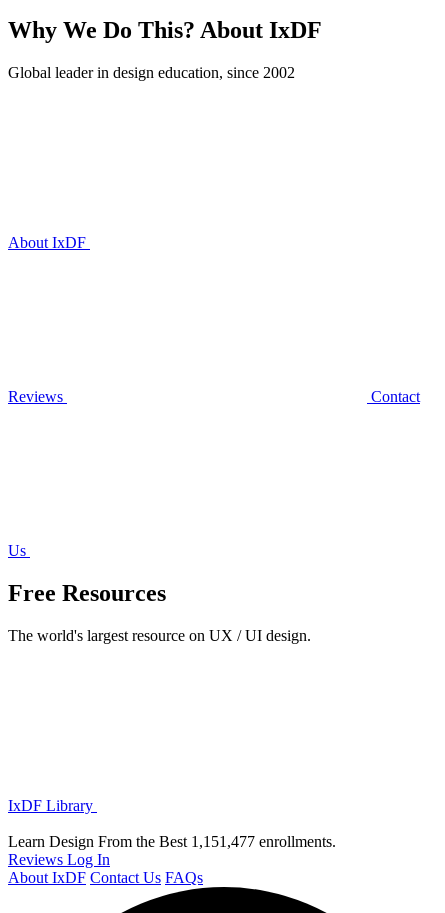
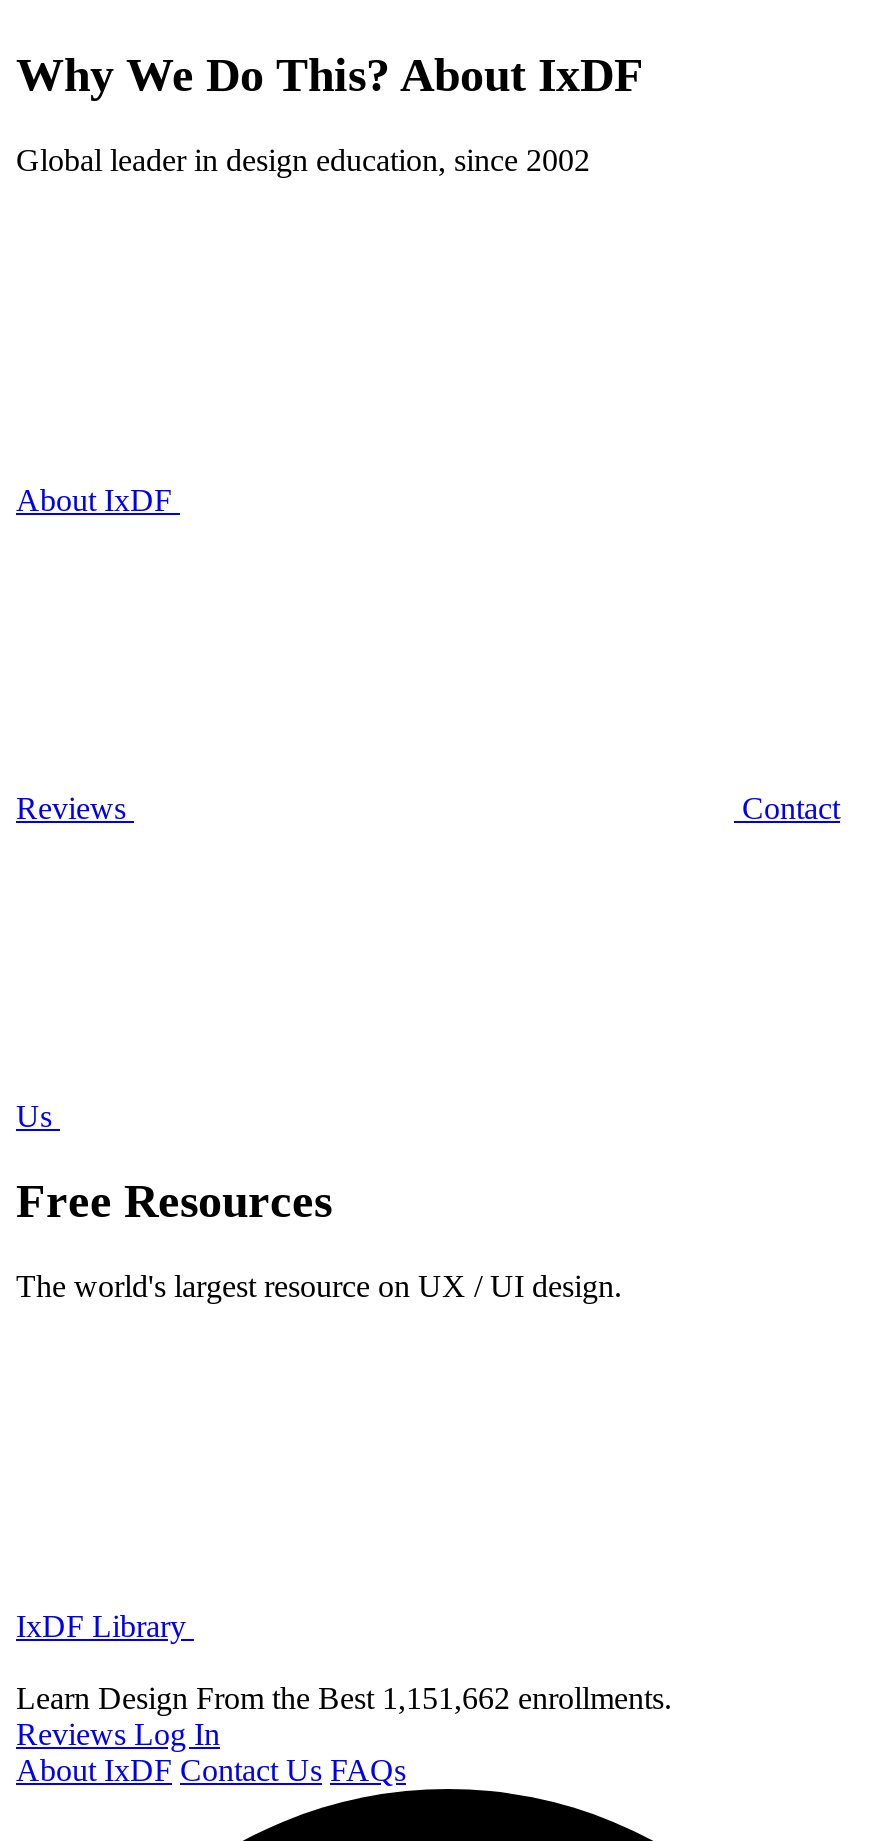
[8,833,336,850] Learn Design From the Best 1,151,477 enrollments. -> [16,1680,672,1714] Learn Design From the Best 1,151,662 enrollments.

